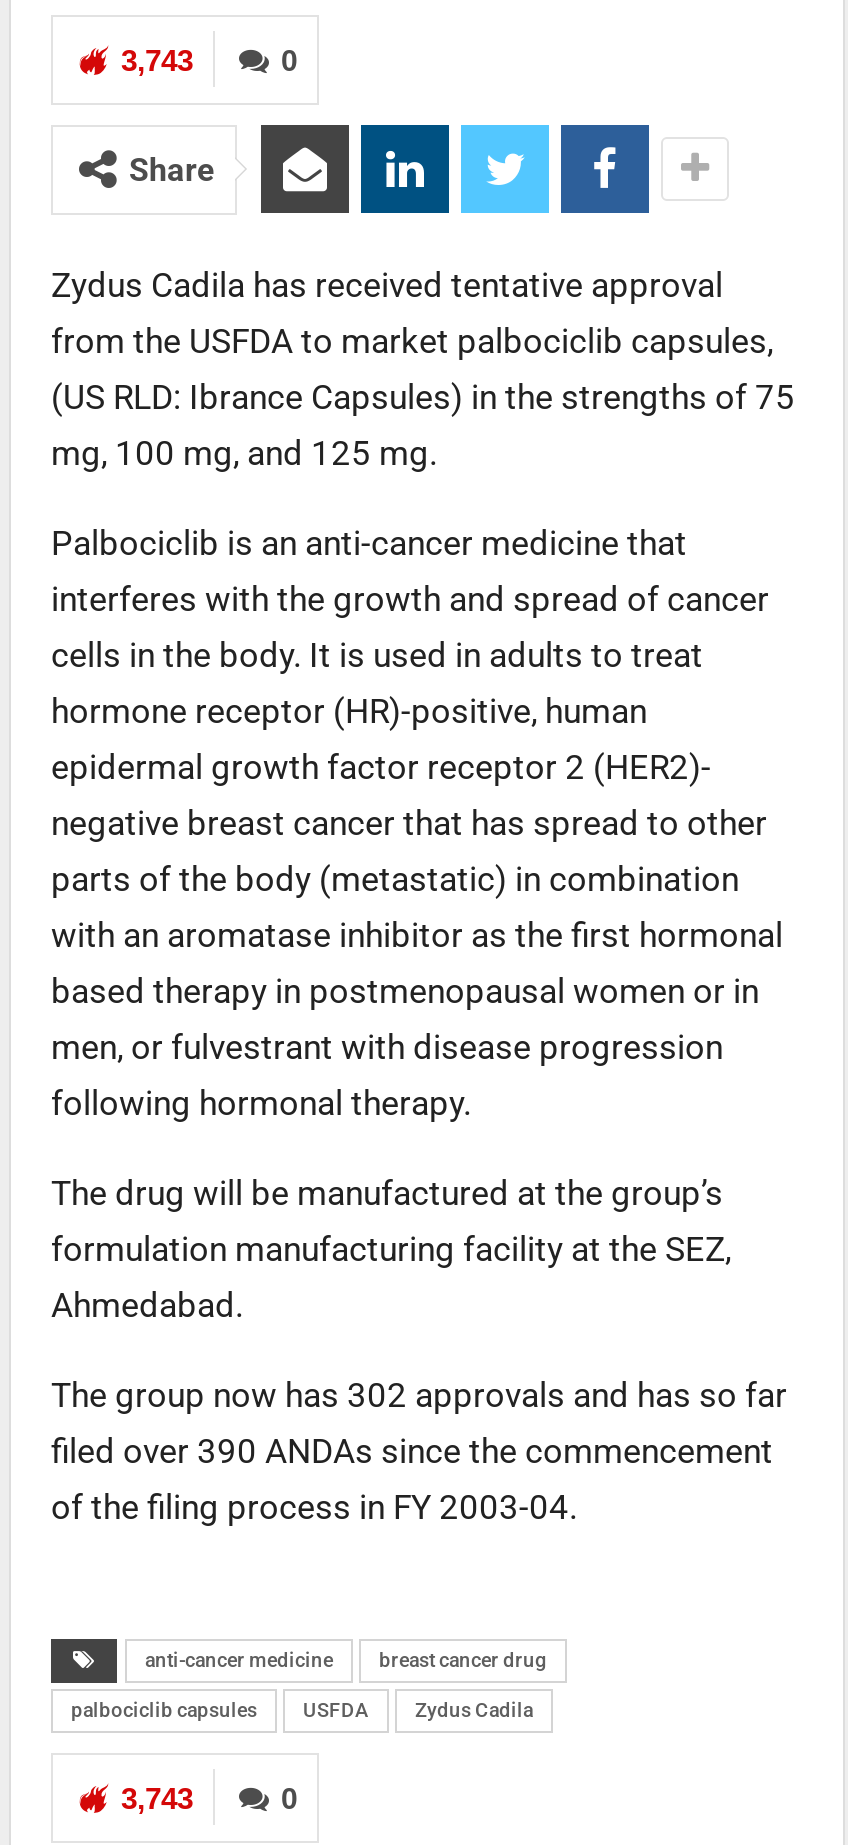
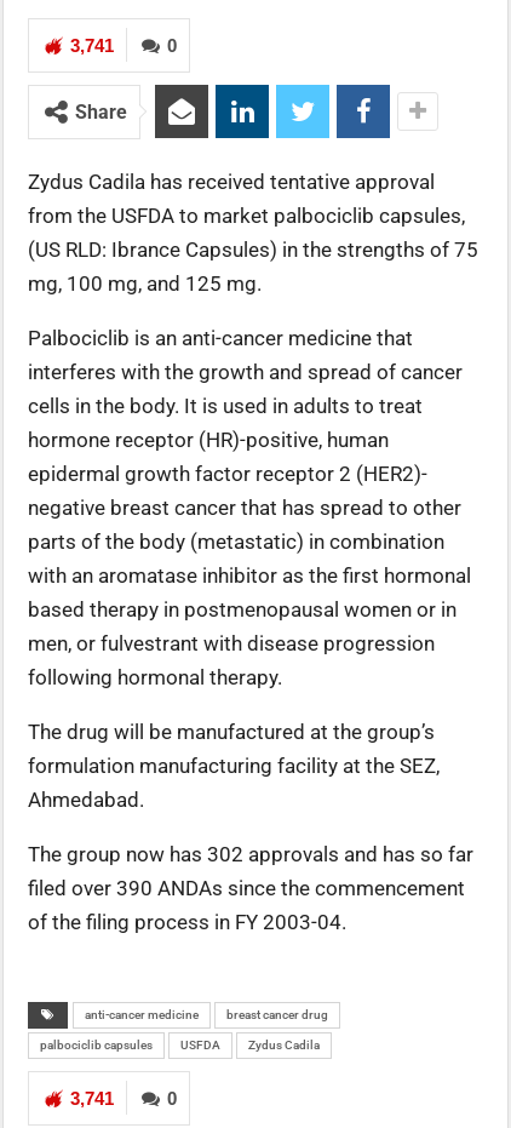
[121,42,193,76] 3,743 -> [70,35,114,55] 3,741
[121,1780,193,1814] 3,743 -> [70,1088,114,1108] 3,741

